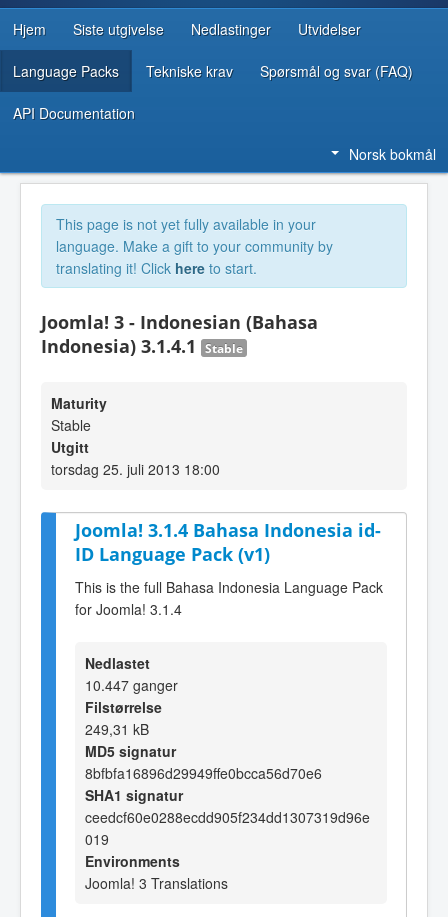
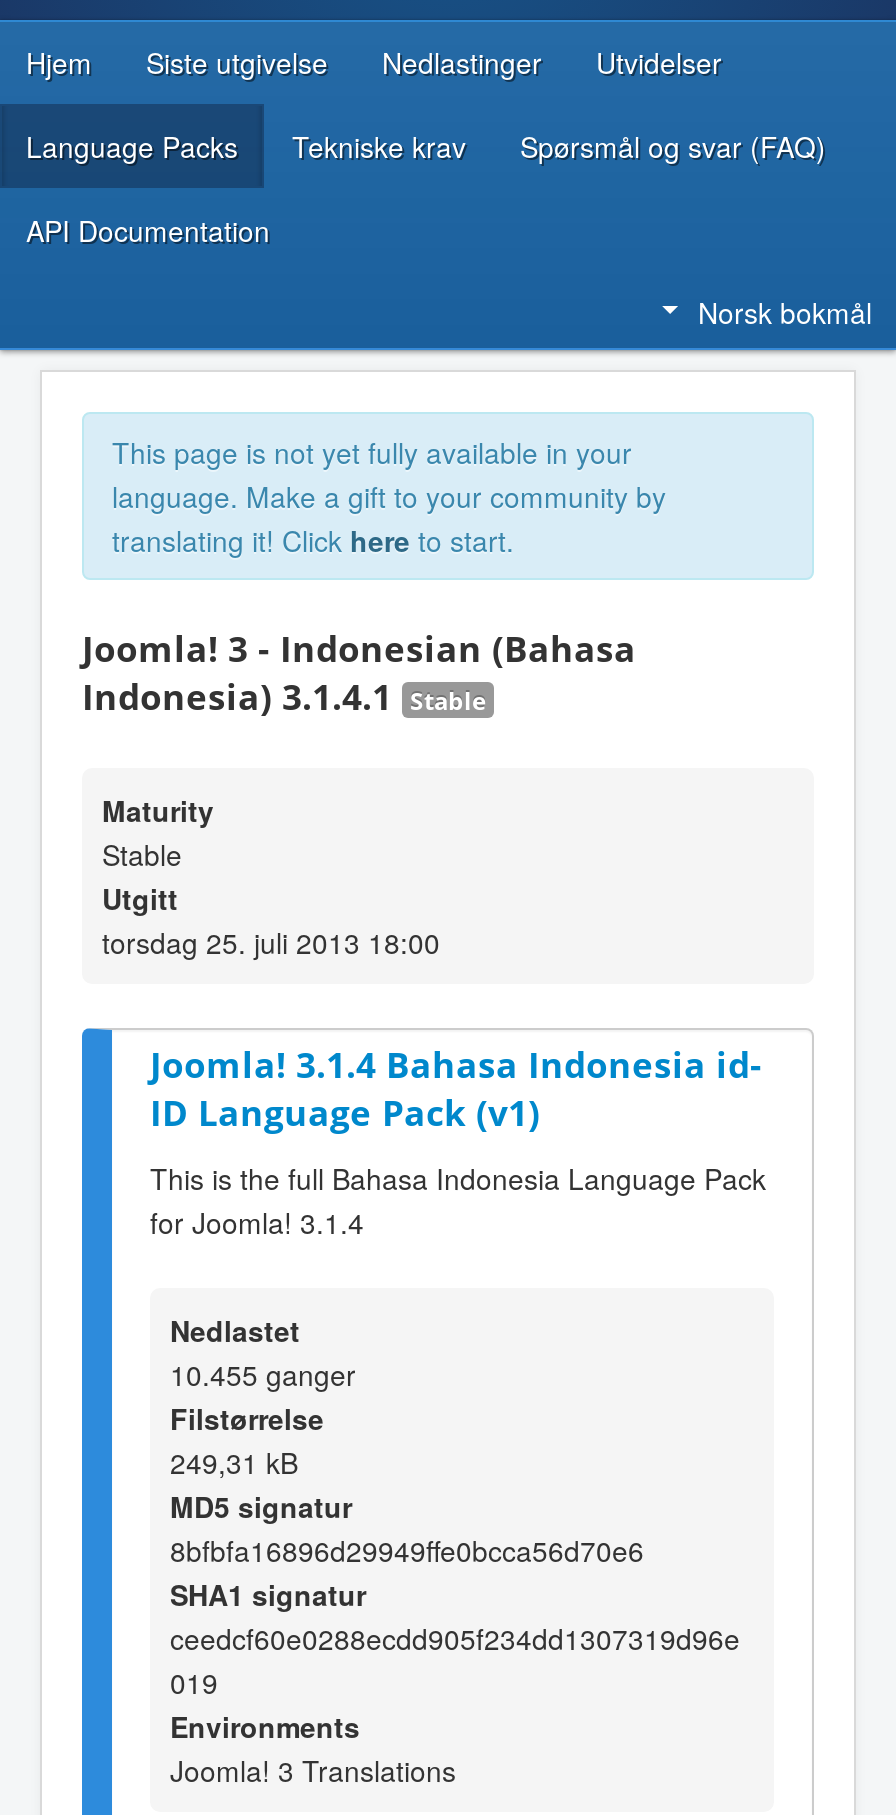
[85,675,178,695] 10.447 ganger -> [170,1354,356,1394] 10.455 ganger

